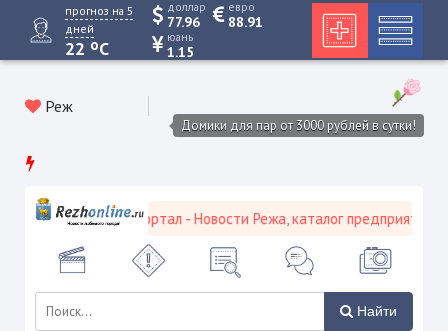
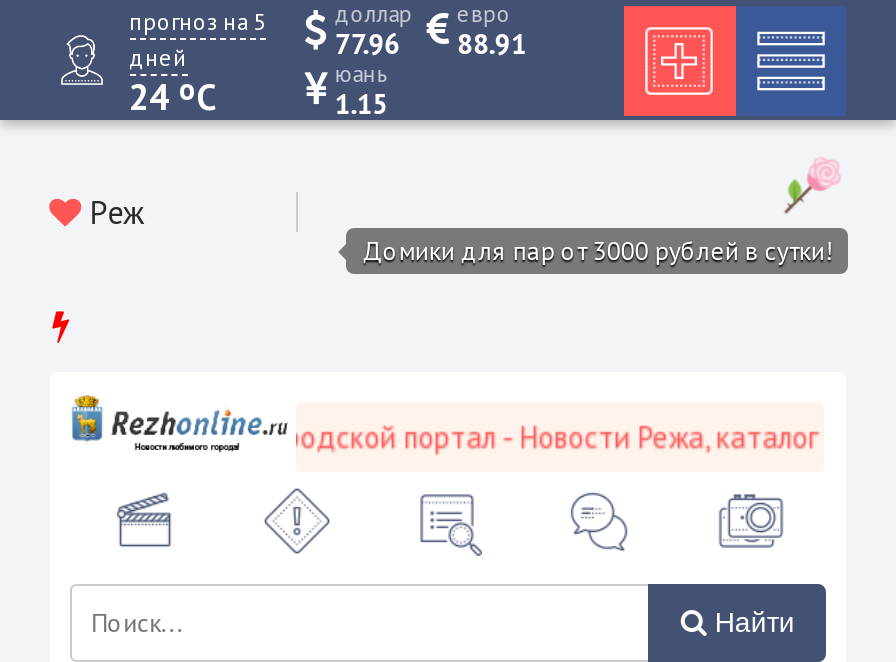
[64,34,108,59] 22oC -> [129,69,217,119] 24oC

